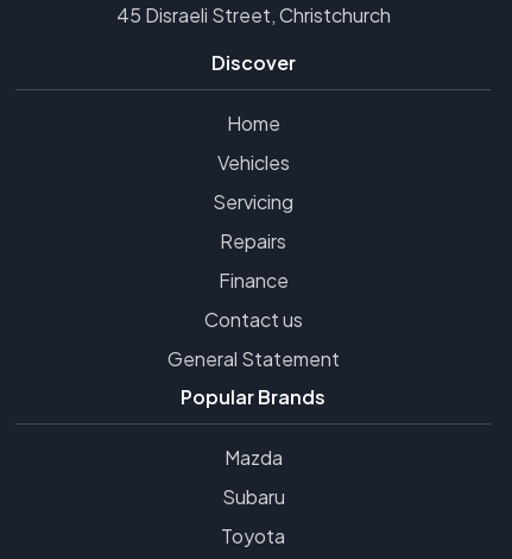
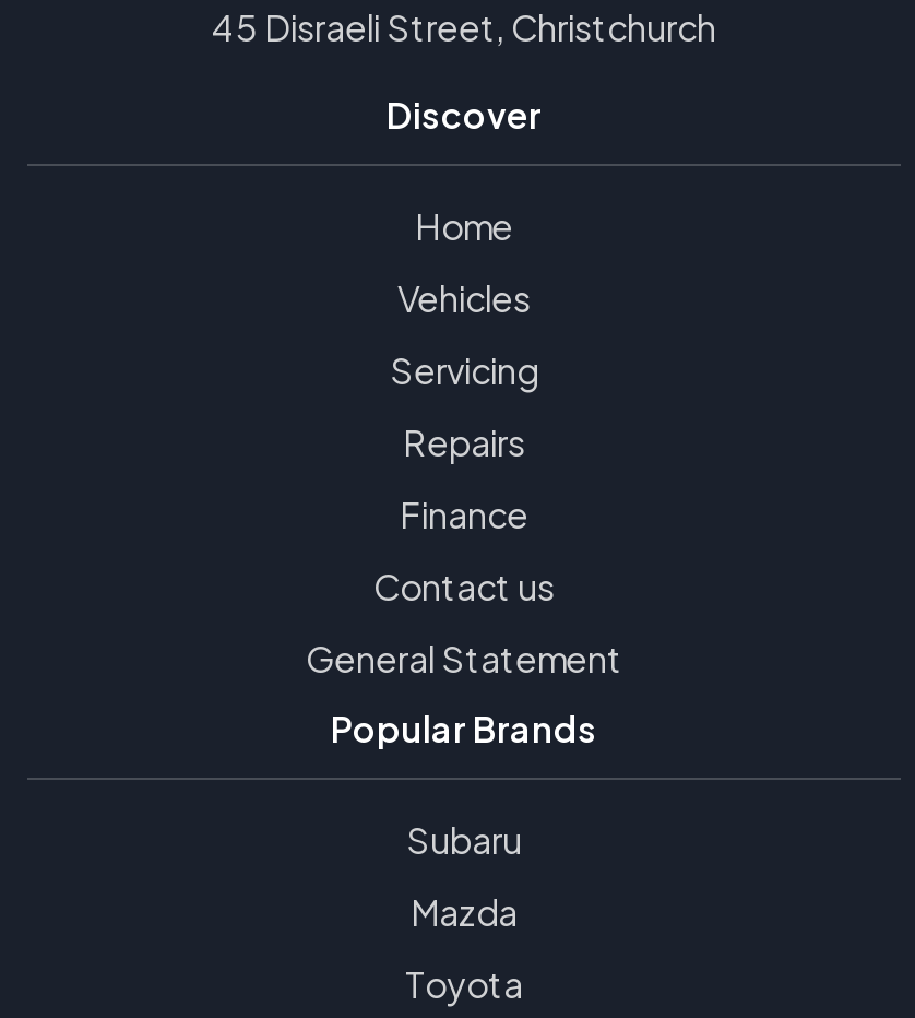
moved [224,445,282,470] -> [411,889,518,935]: Mazda
moved [222,484,285,509] -> [406,817,522,863]: Subaru

